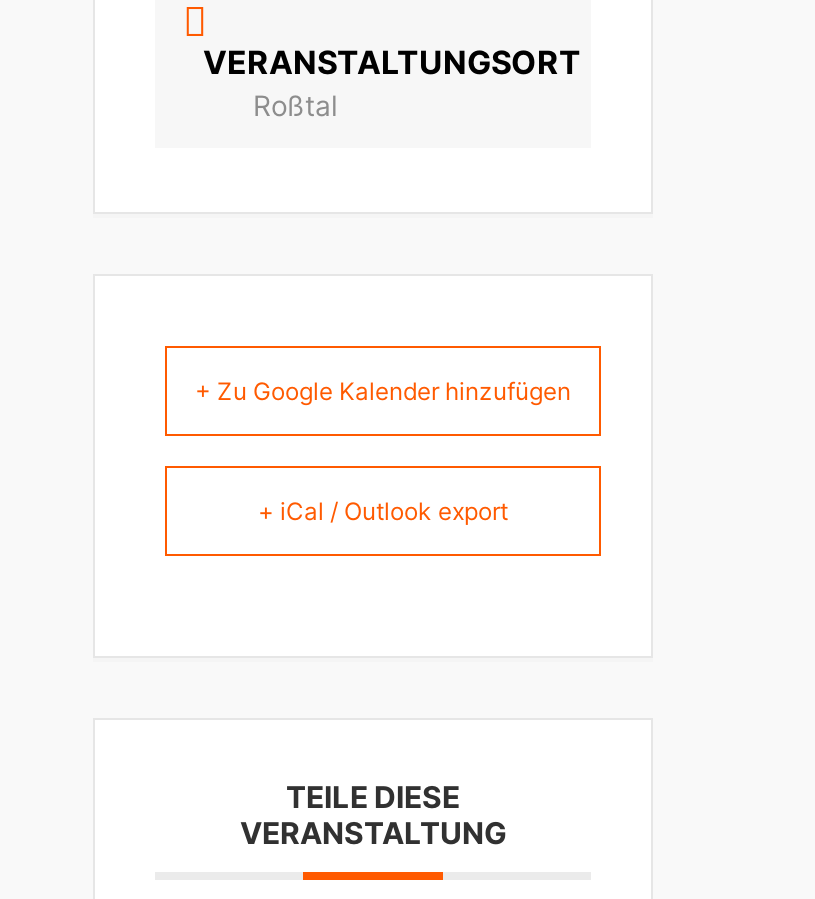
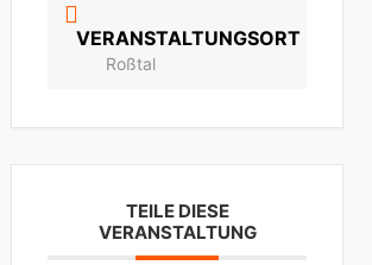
[195,377,571,407] + Zu Google Kalender hinzufügen -> none
[258,497,508,527] + iCal / Outlook export -> none

